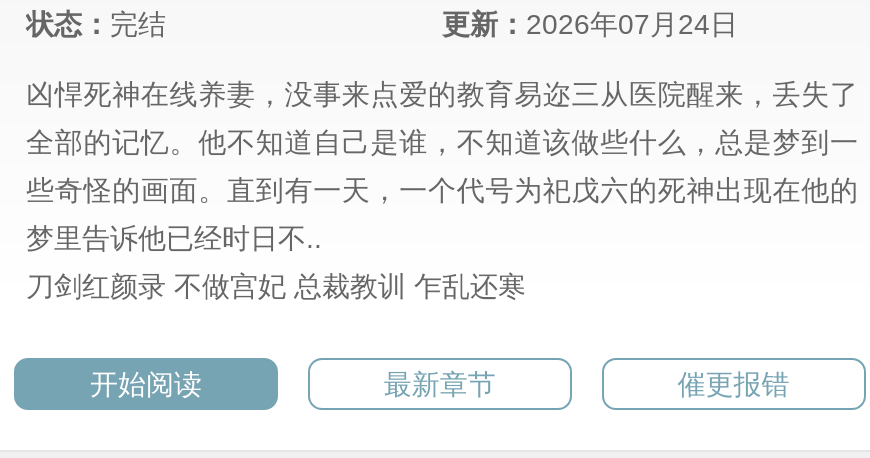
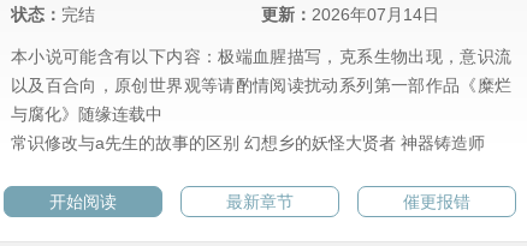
[26,9,858,303] 更新：2026年07月24日 | 凶悍死神在线养妻，没事来点爱的教育易迩三从医院醒来，丢失了 | 全部的记忆。他不知道自己是谁，不知道该做些什么，总是梦到一 | 些奇怪的画面。直到有一天，一个代号为祀戊六的死神出现在他的 | 梦里告诉他已经时日不.. | 刀剑红颜录 不做宫妃 总裁教训 乍乱还寒 -> [11,5,511,153] 更新：2026年07月14日 | 本小说可能含有以下内容：极端血腥描写，克系生物出现，意识流 | 以及百合向，原创世界观等请酌情阅读扰动系列第一部作品《糜烂 | 与腐化》随缘连载中 | 常识修改与a先生的故事的区别 幻想乡的妖怪大贤者 神器铸造师

